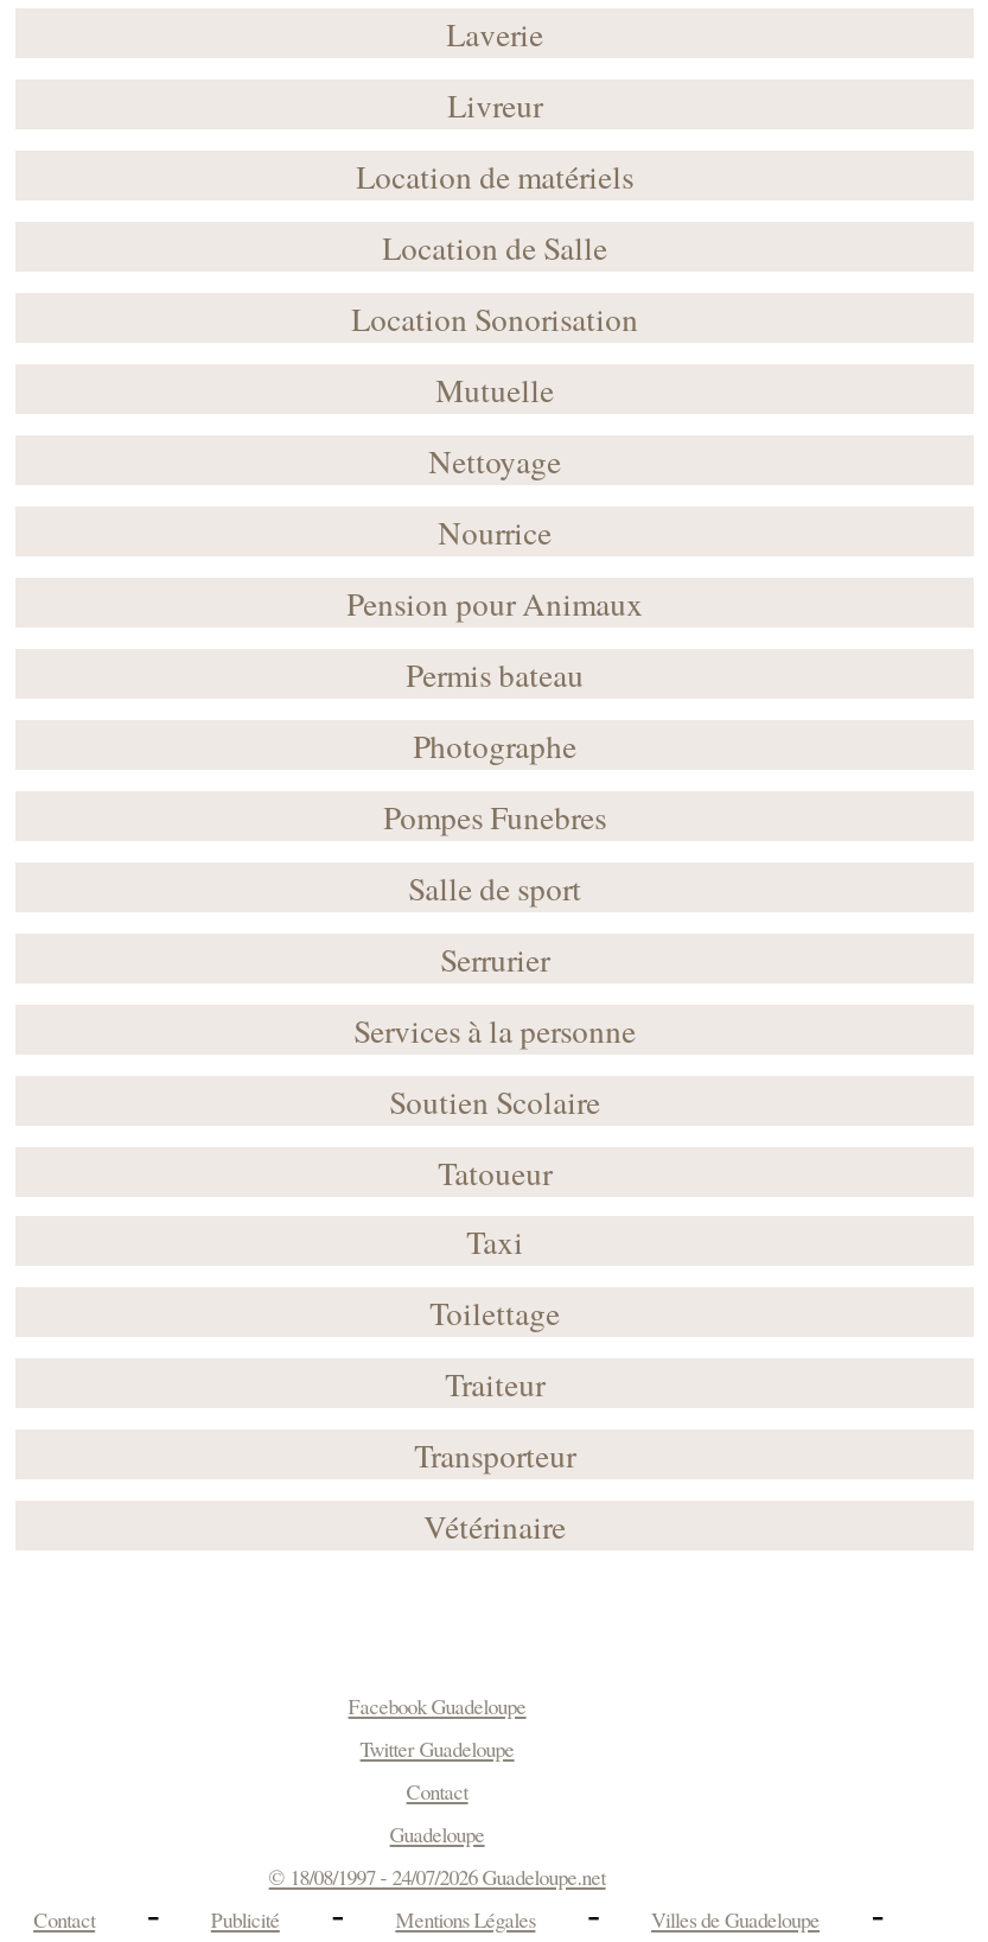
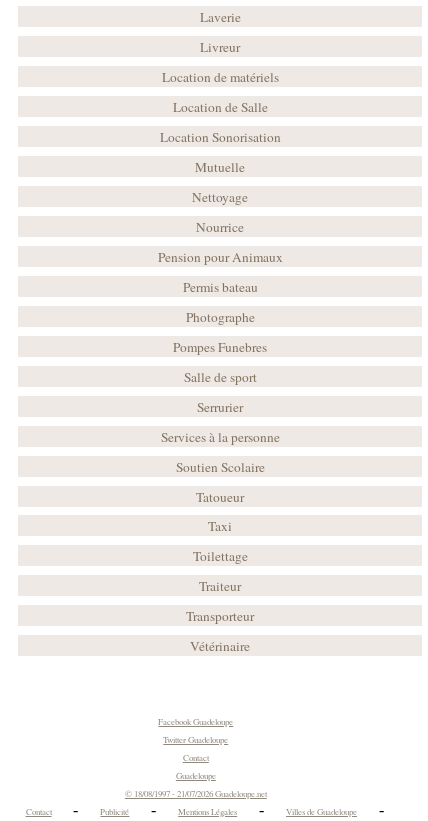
[269,1863,606,1891] © 18/08/1997 - 24/07/2026 Guadeloupe.net -> [125,788,267,800] © 18/08/1997 - 21/07/2026 Guadeloupe.net

